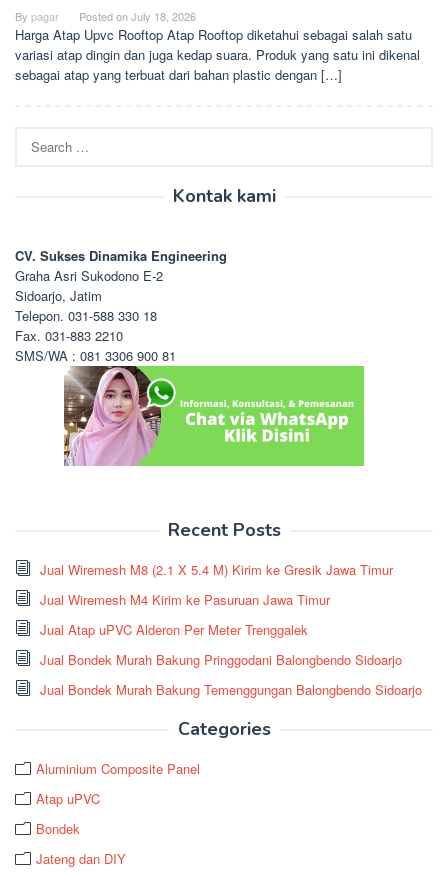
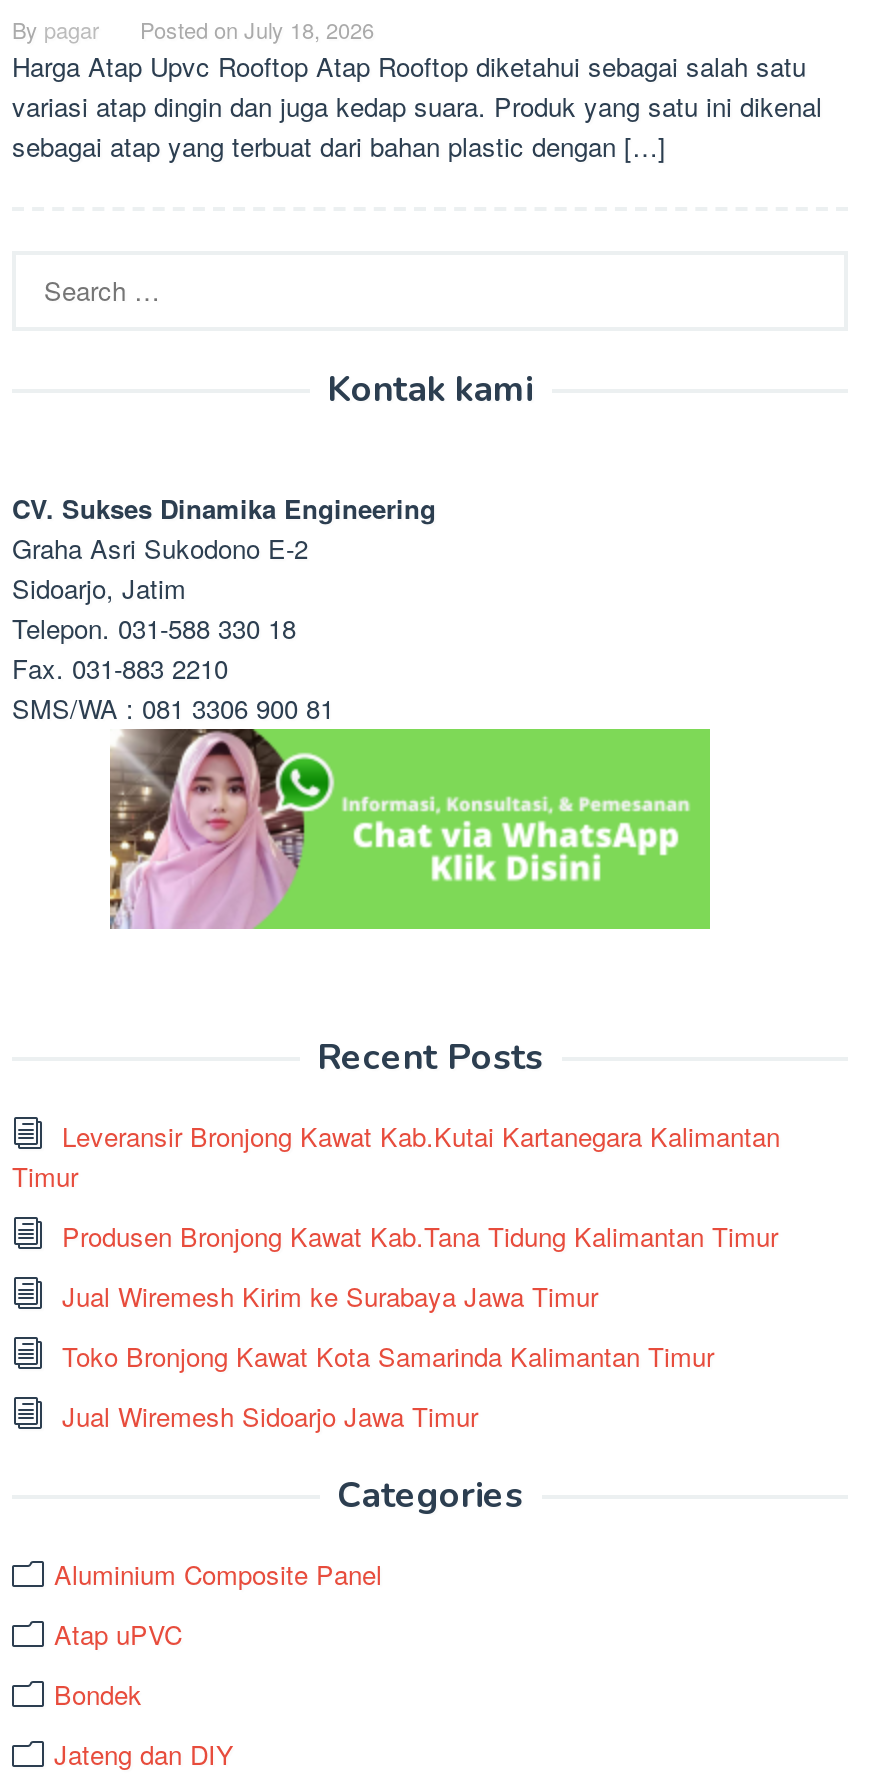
[40,560,393,579] Jual Wiremesh M8 (2.1 X 5.4 M) Kirim ke Gresik Jawa Timur -> [12,1116,780,1194] Leveransir Bronjong Kawat Kab.Kutai Kartanegara Kalimantan | Timur
[40,590,330,609] Jual Wiremesh M4 Kirim ke Pasuruan Jawa Timur -> [62,1216,778,1254] Produsen Bronjong Kawat Kab.Tana Tidung Kalimantan Timur
[40,620,308,639] Jual Atap uPVC Alderon Per Meter Trenggalek -> [62,1276,598,1314] Jual Wiremesh Kirim ke Surabaya Jawa Timur
[40,650,402,669] Jual Bondek Murah Bakung Pringgodani Balongbendo Sidoarjo -> [62,1336,714,1374] Toko Bronjong Kawat Kota Samarinda Kalimantan Timur
[40,680,422,699] Jual Bondek Murah Bakung Temenggungan Balongbendo Sidoarjo -> [62,1396,478,1434] Jual Wiremesh Sidoarjo Jawa Timur

